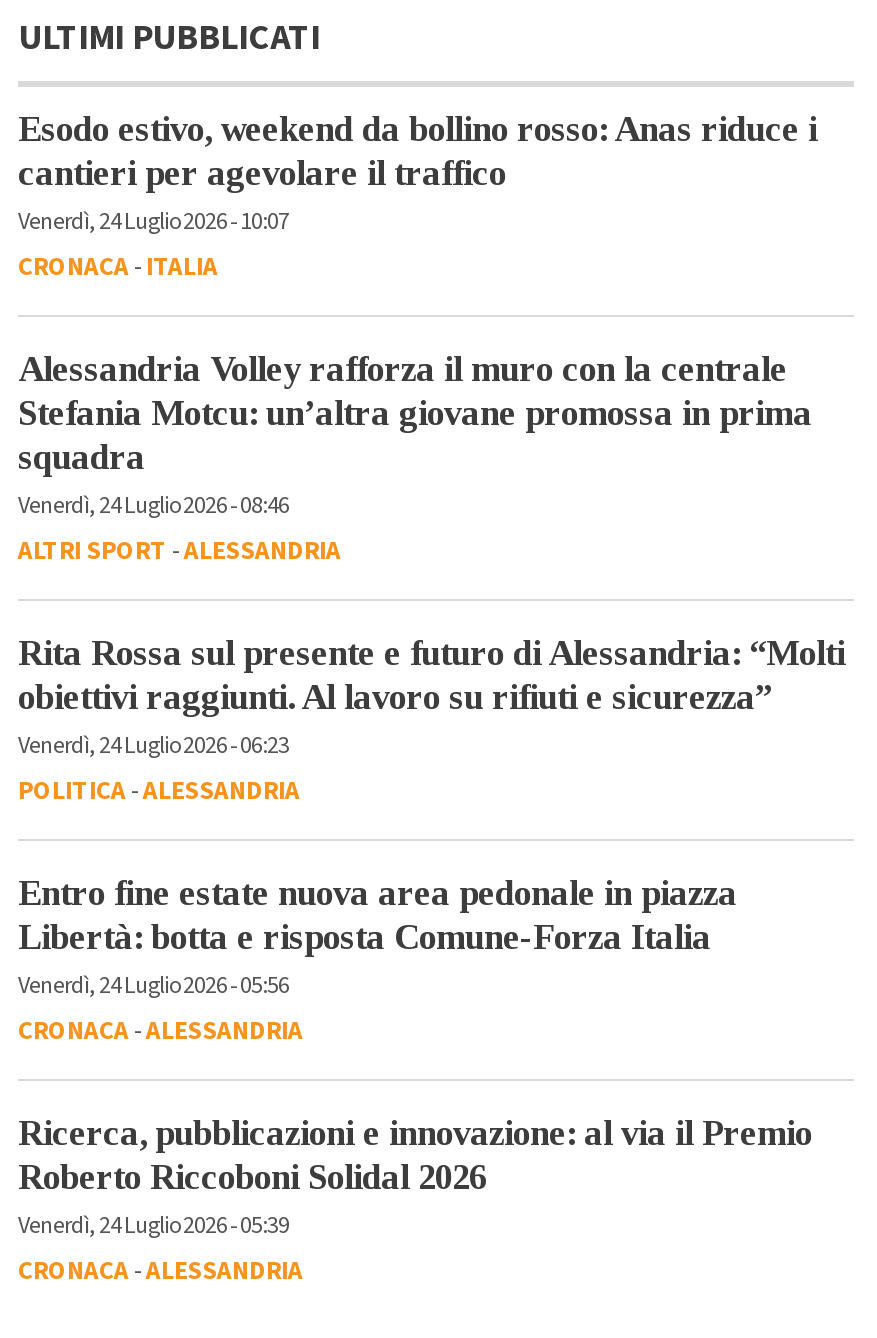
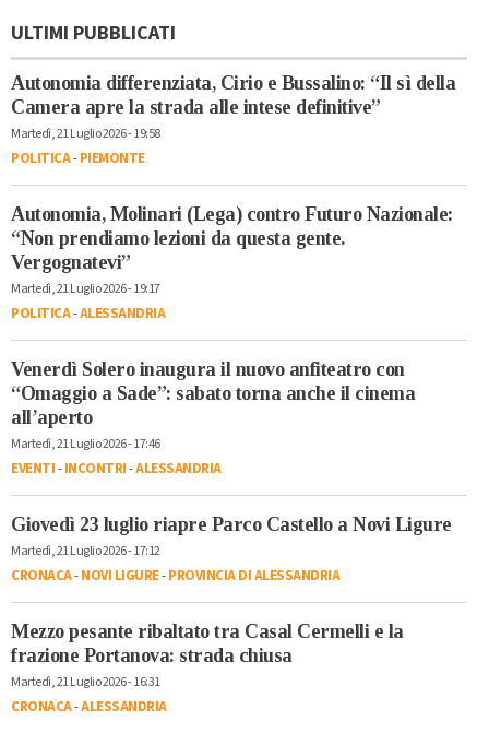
[18,109,845,763] Esodo estivo, weekend da bollino rosso: Anas riduce i | cantieri per agevolare il traffico | Venerdì, 24 Luglio 2026 - 10:07 | CRONACA - ITALIA | Alessandria Volley rafforza il muro con la centrale | Stefania Motcu: un’altra giovane promossa in prima | squadra | Venerdì, 24 Luglio 2026 - 08:46 | ALTRI SPORT -ALESSANDRIA | Rita Rossa sul presente e futuro di Alessandria: “Molti | obiettivi raggiunti. Al lavoro su rifiuti e sicurezza” | Venerdì, 24 Luglio 2026 - 06:23 -> [11,72,455,298] Autonomia differenziata, Cirio e Bussalino: “Il sì della | Camera apre la strada alle intese definitive” | Martedì, 21 Luglio 2026 - 19:58 | POLITICA-PIEMONTE | Autonomia, Molinari (Lega) contro Futuro Nazionale: | “Non prendiamo lezioni da questa gente. | Vergognatevi” | Martedì, 21 Luglio 2026 - 19:17
moved [18,773,300,809] -> [11,304,165,323]: POLITICA -ALESSANDRIA
[18,873,812,1243] Entro fine estate nuova area pedonale in piazza | Libertà: botta e risposta Comune-Forza Italia | Venerdì, 24 Luglio 2026 - 05:56 | CRONACA -ALESSANDRIA | Ricerca, pubblicazioni e innovazione: al via il Premio | Roberto Riccoboni Solidal 2026 | Venerdì, 24 Luglio 2026 - 05:39 -> [11,358,451,691] Venerdì Solero inaugura il nuovo anfiteatro con | “Omaggio a Sade”: sabato torna anche il cinema | all’aperto | Martedì, 21 Luglio 2026 - 17:46 | EVENTI-INCONTRI-ALESSANDRIA | Giovedì 23 luglio riapre Parco Castello a Novi Ligure | Martedì, 21 Luglio 2026 - 17:12 | CRONACA-NOVI LIGURE-PROVINCIA DI ALESSANDRIA | Mezzo pesante ribaltato tra Casal Cermelli e la | frazione Portanova: strada chiusa | Martedì, 21 Luglio 2026 - 16:31

